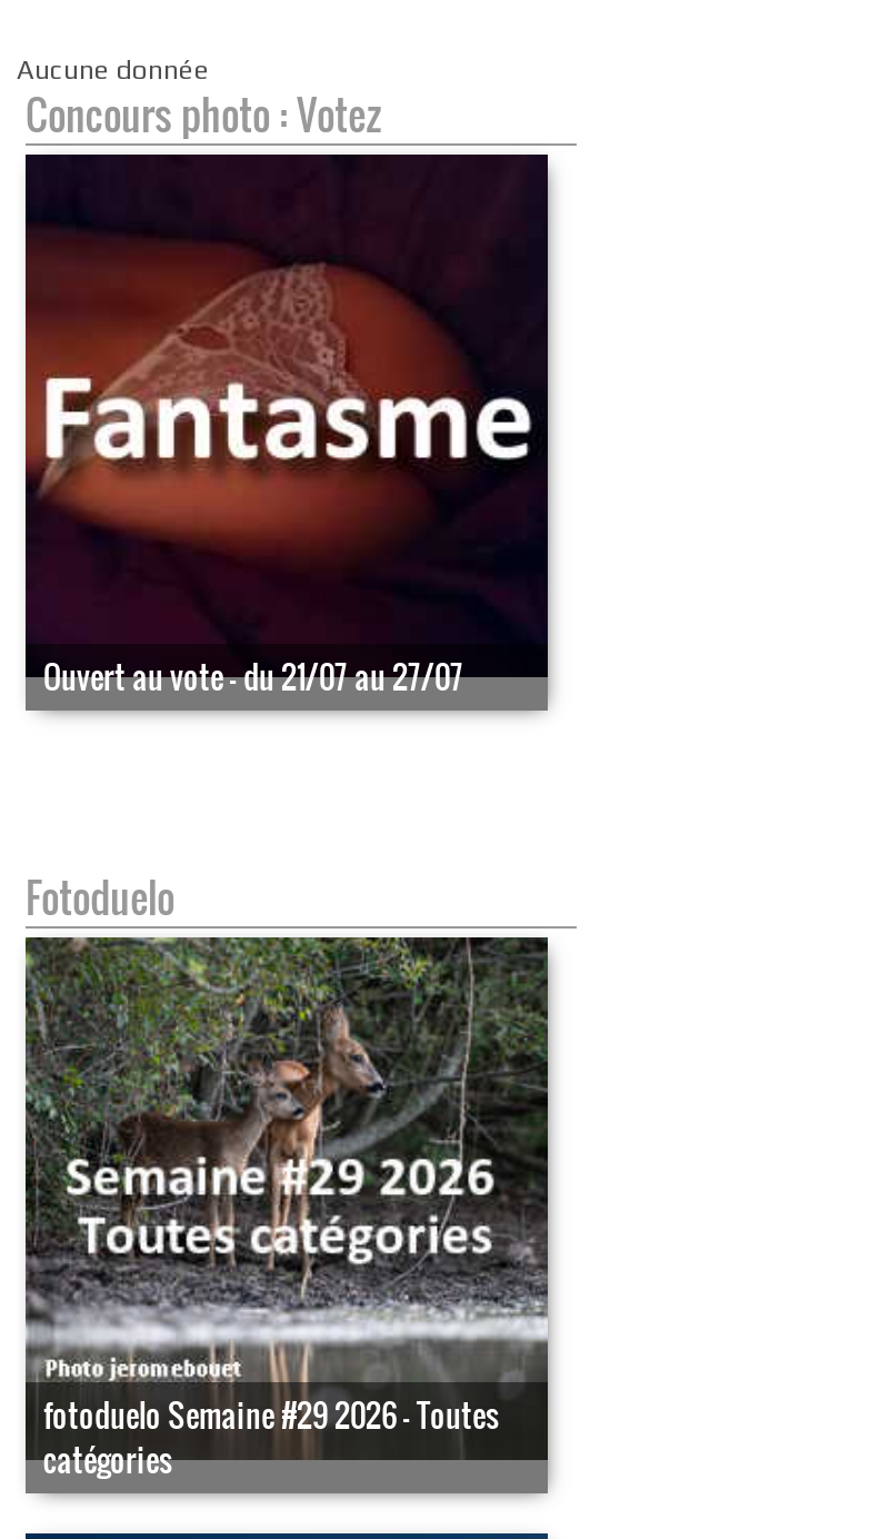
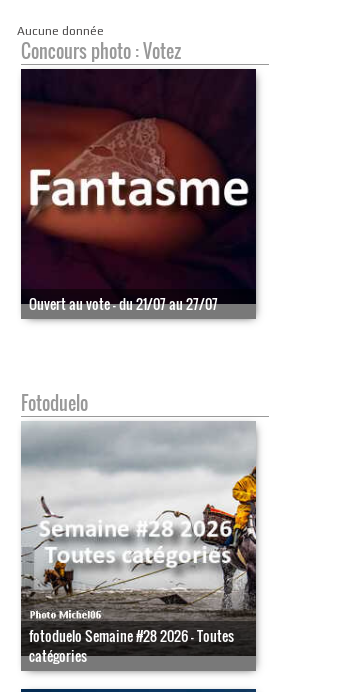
[23,936,550,1438] [image] | fotoduelo Semaine #29 2026 - Toutes -> [21,422,257,646] [image] | fotoduelo Semaine #28 2026 - Toutes

